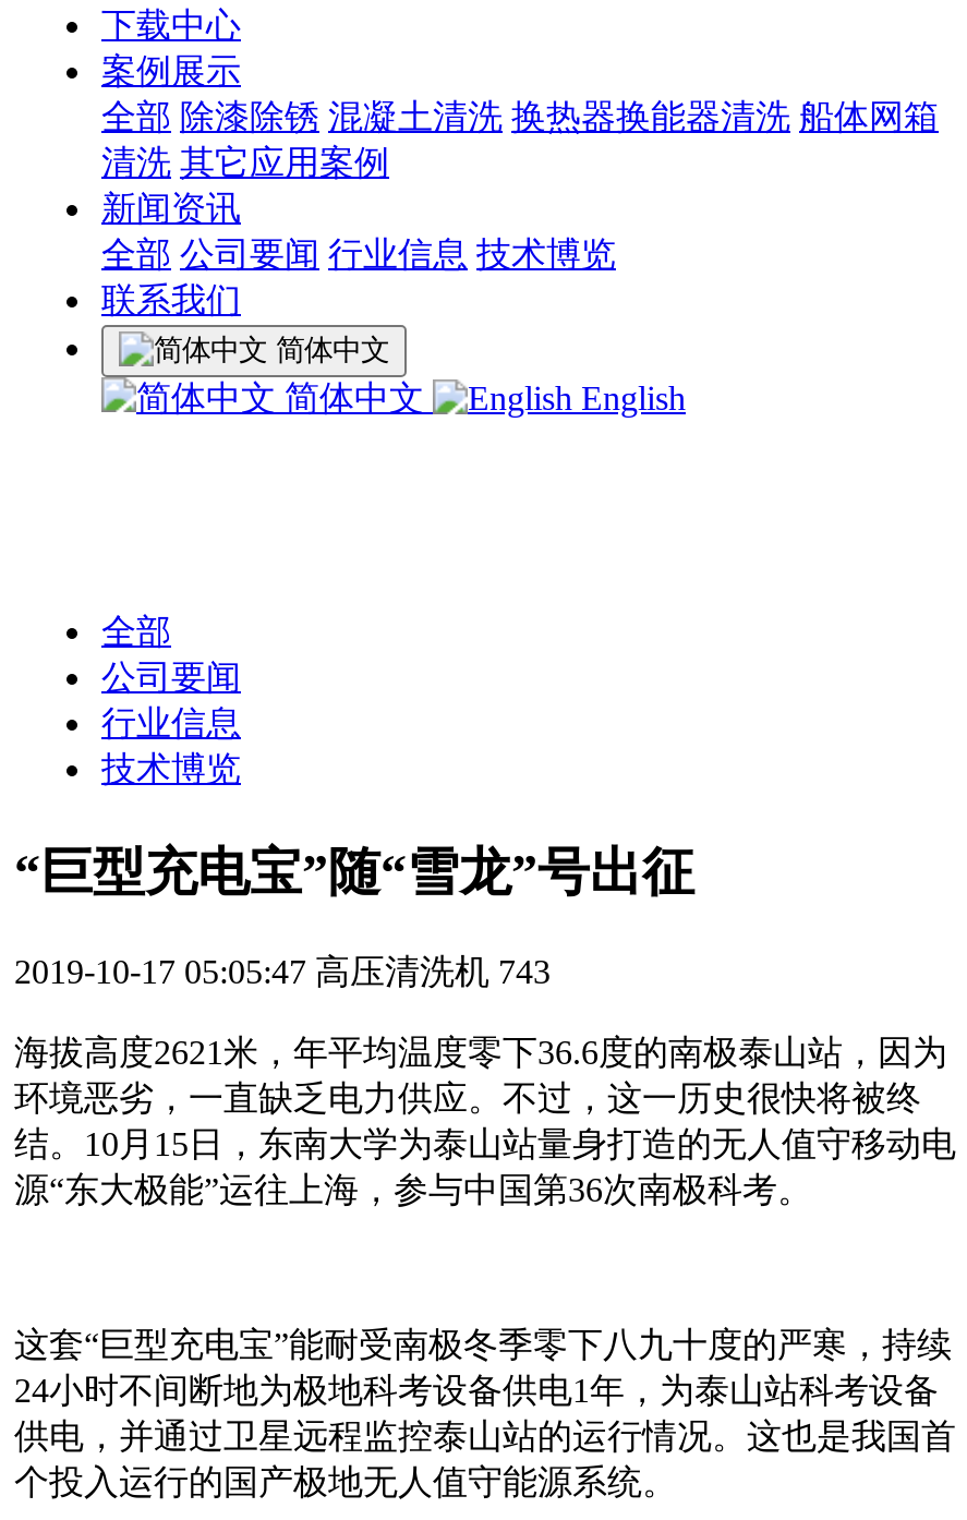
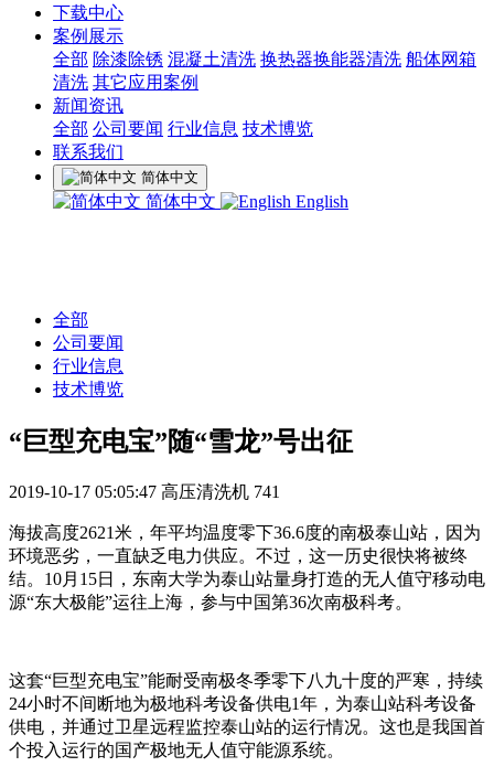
[14,953,551,990] 2019-10-17 05:05:47 高压清洗机 743 -> [9,482,280,501] 2019-10-17 05:05:47 高压清洗机 741

